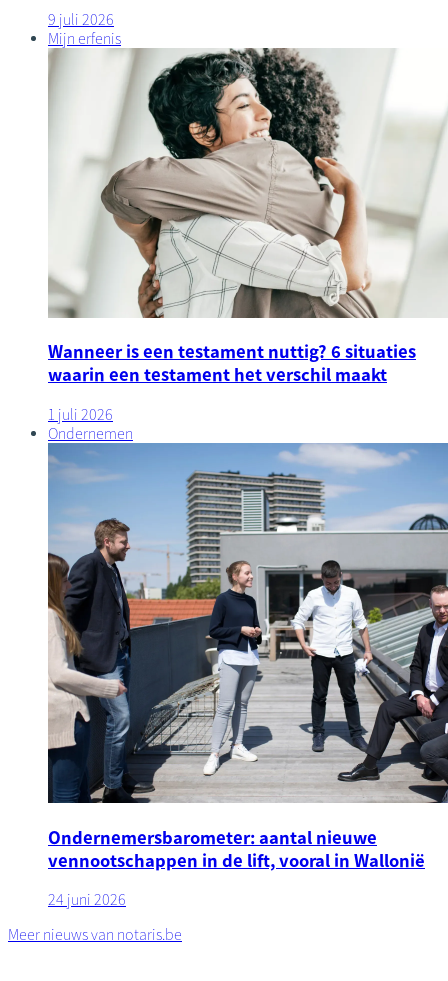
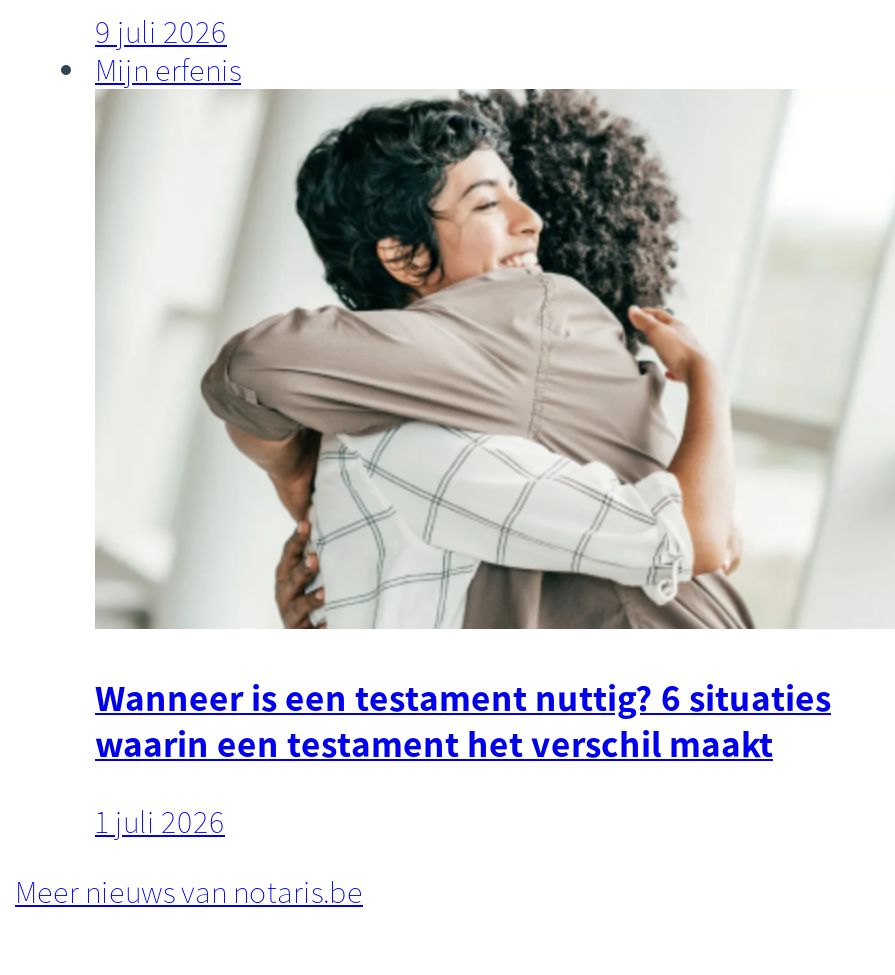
[47,424,445,804] [image] | Ondernemen -> none
[48,826,425,909] Ondernemersbarometer: aantal nieuwe | vennootschappen in de lift, vooral in Wallonië | 24 juni 2026 -> none

